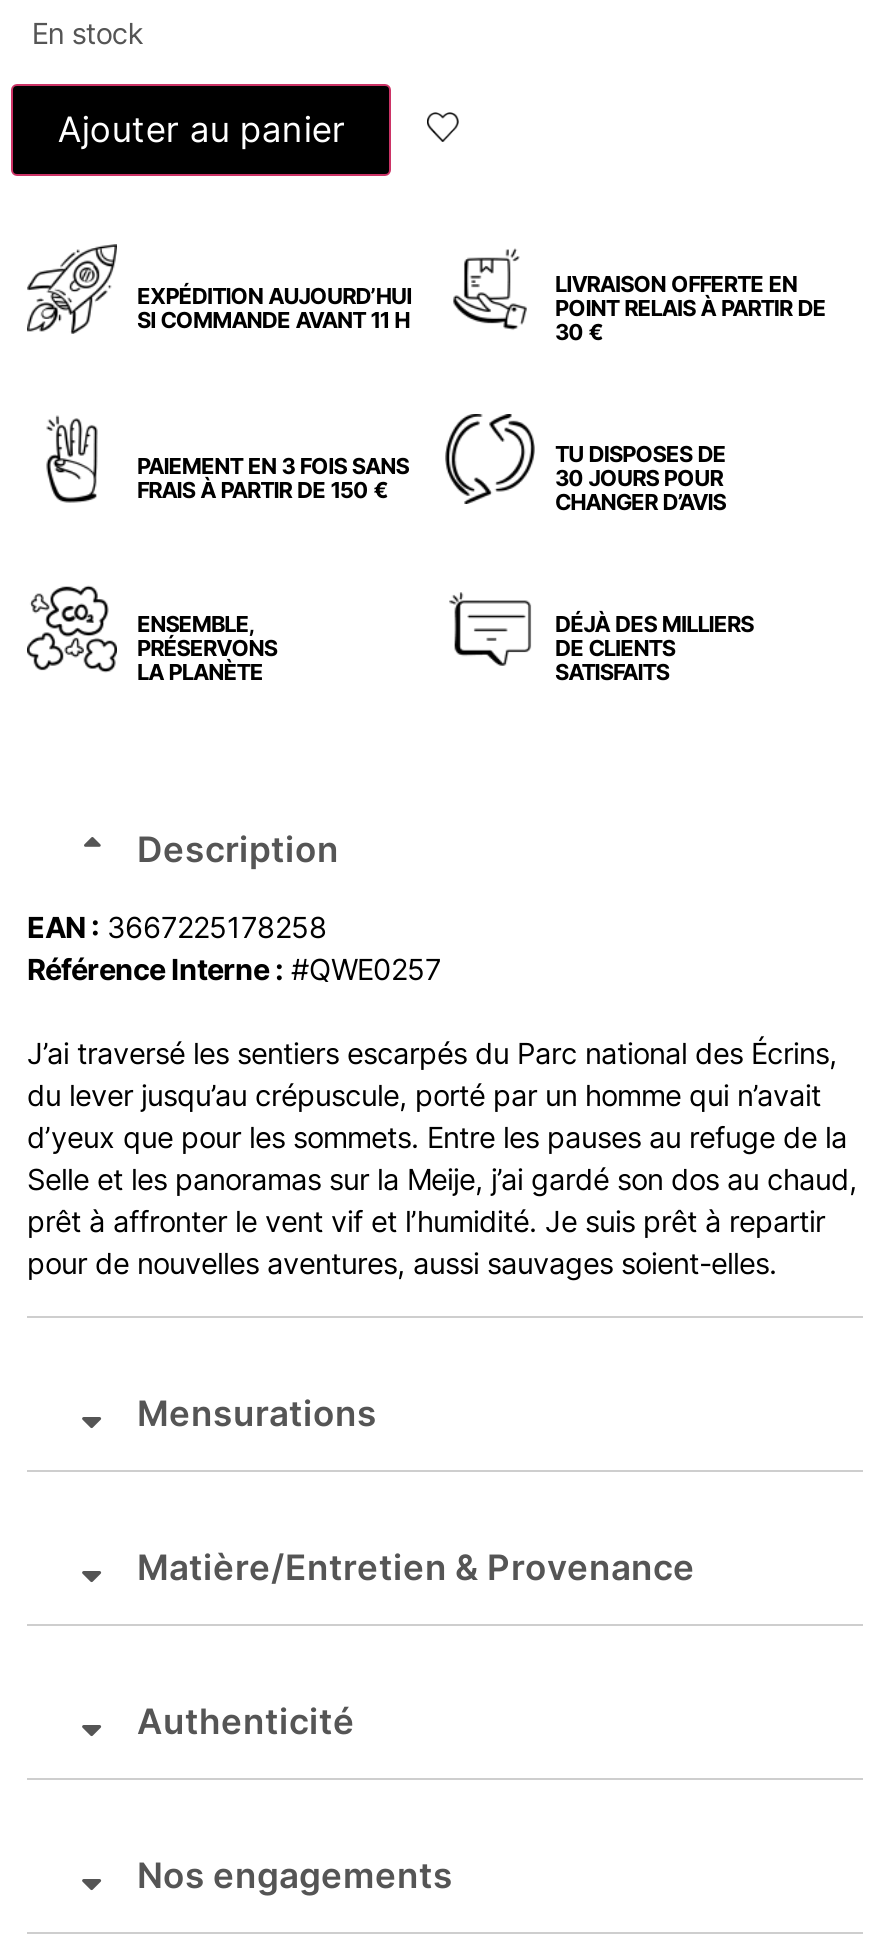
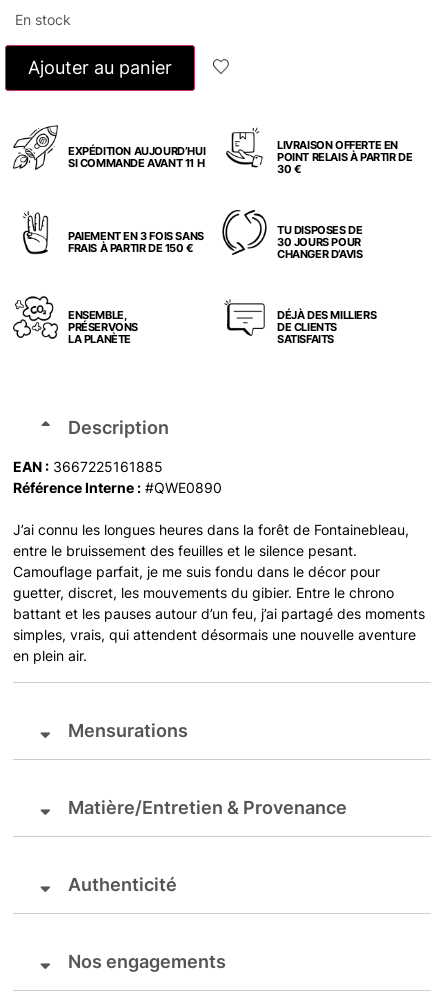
[27,909,441,985] EAN : 3667225178258 | Référence Interne : #QWE0257 -> [13,458,222,496] EAN : 3667225161885 | Référence Interne : #QWE0890
[27,1035,857,1279] J’ai traversé les sentiers escarpés du Parc national des Écrins, | du lever jusqu’au crépuscule, porté par un homme qui n’avait | d’yeux que pour les sommets. Entre les pauses au refuge de la | Selle et les panoramas sur la Meije, j’ai gardé son dos au chaud, | prêt à affronter le vent vif et l’humidité. Je suis prêt à repartir | pour de nouvelles aventures, aussi sauvages soient-elles. -> [13,521,425,664] J’ai connu les longues heures dans la forêt de Fontainebleau, | entre le bruissement des feuilles et le silence pesant. | Camouflage parfait, je me suis fondu dans le décor pour | guetter, discret, les mouvements du gibier. Entre le chrono | battant et les pauses autour d’un feu, j’ai partagé des moments | simples, vrais, qui attendent désormais une nouvelle aventure | en plein air.

